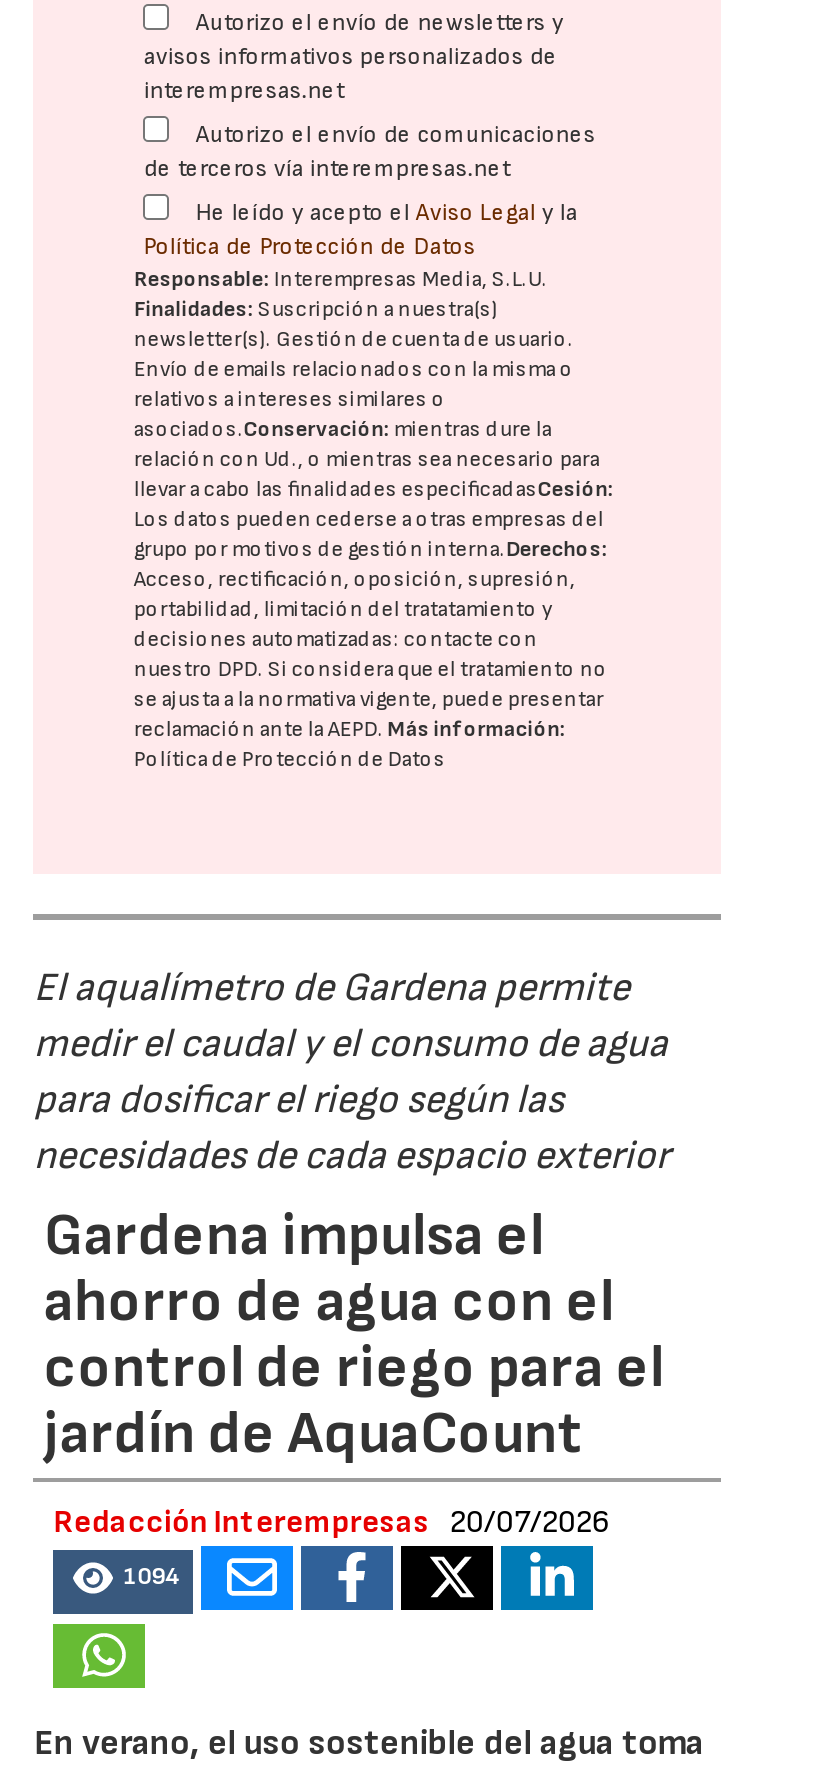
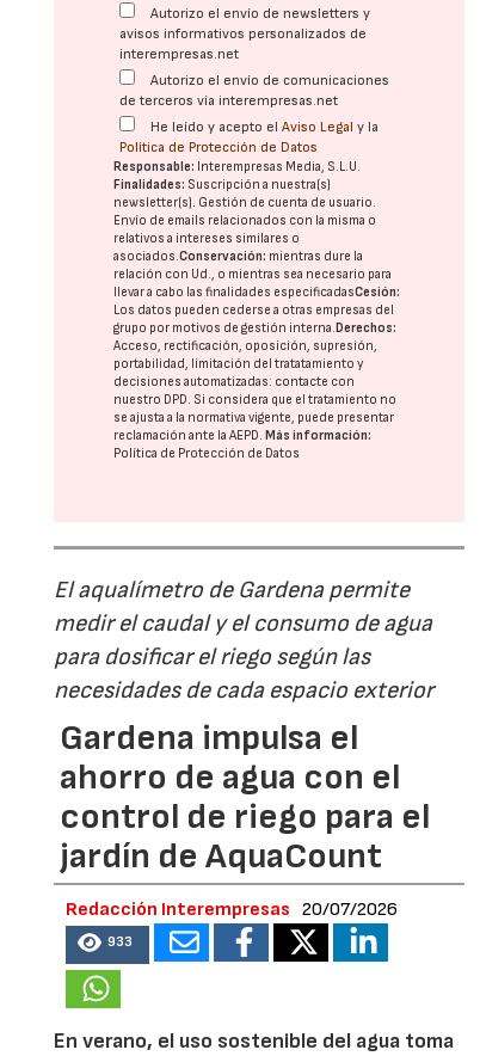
[124,1563,180,1593] 1094 -> [108,933,133,951] 933

